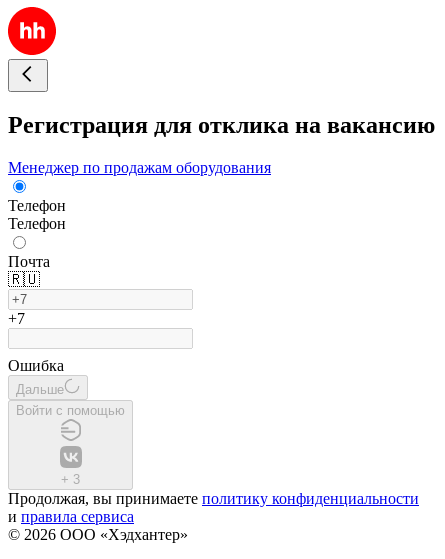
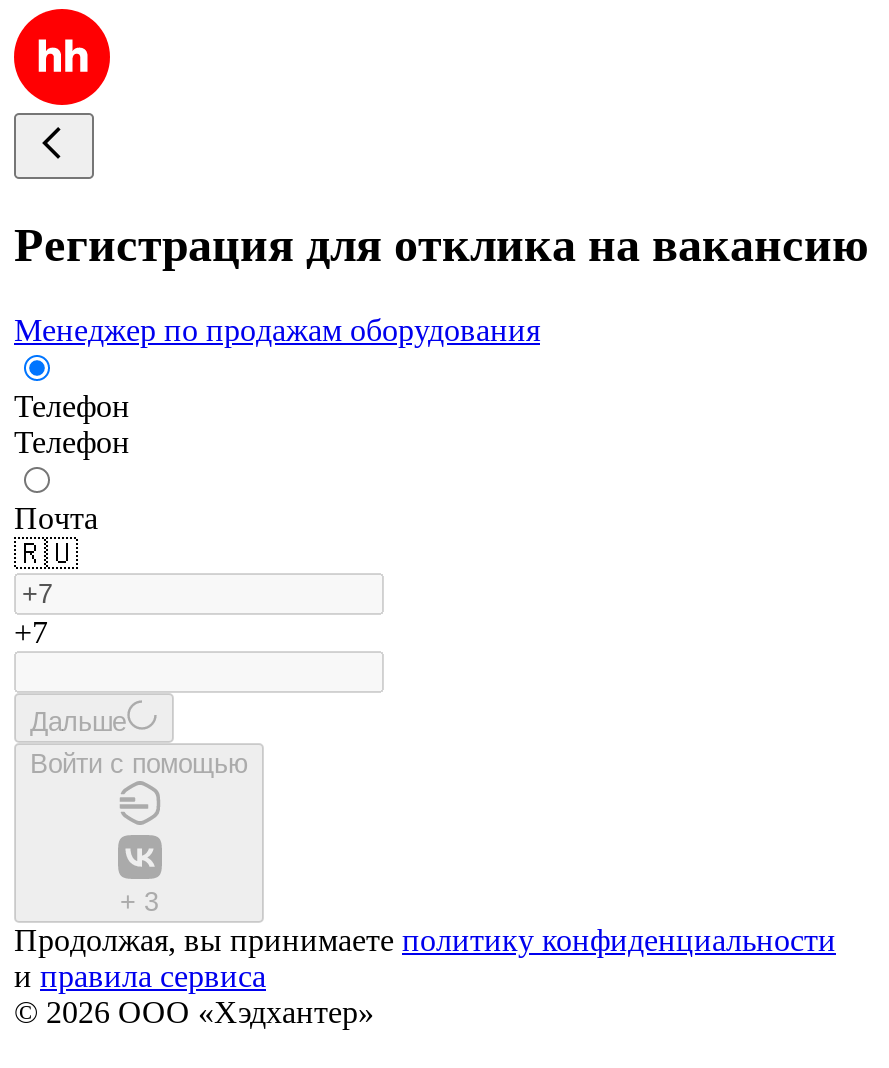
[8,357,64,374] Ошибка -> none

